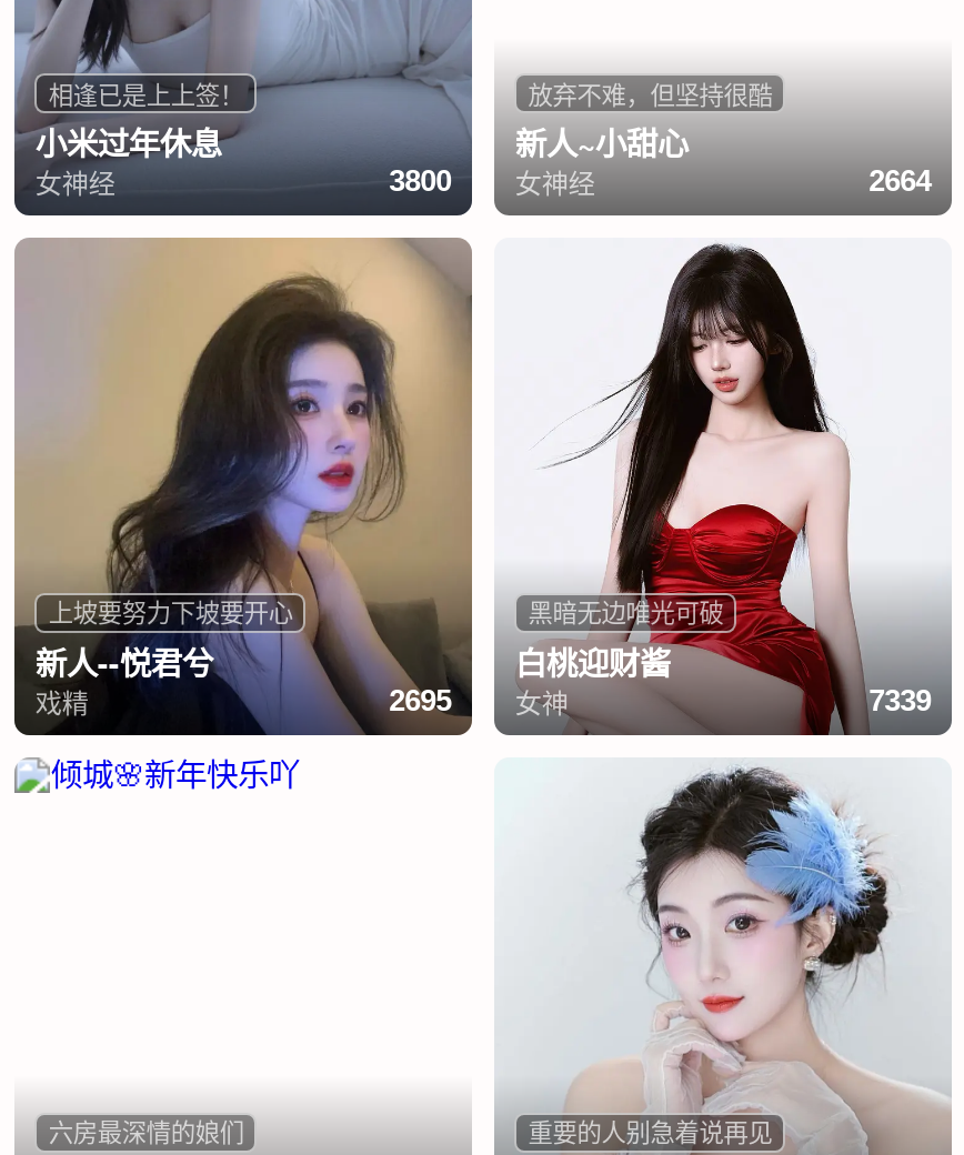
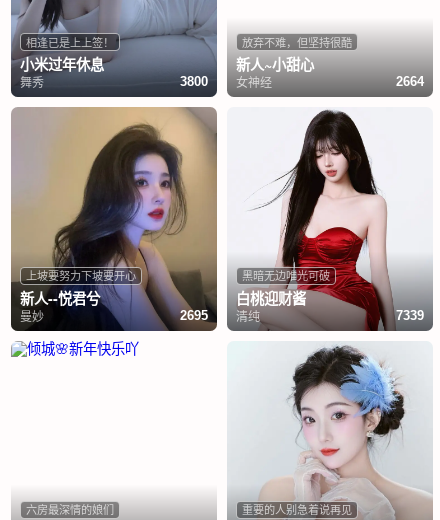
[35,163,115,201] 女神经 -> [20,73,44,90] 舞秀
[35,682,89,720] 戏精 -> [20,307,44,324] 曼妙
[515,682,568,720] 女神 -> [236,307,260,324] 清纯

